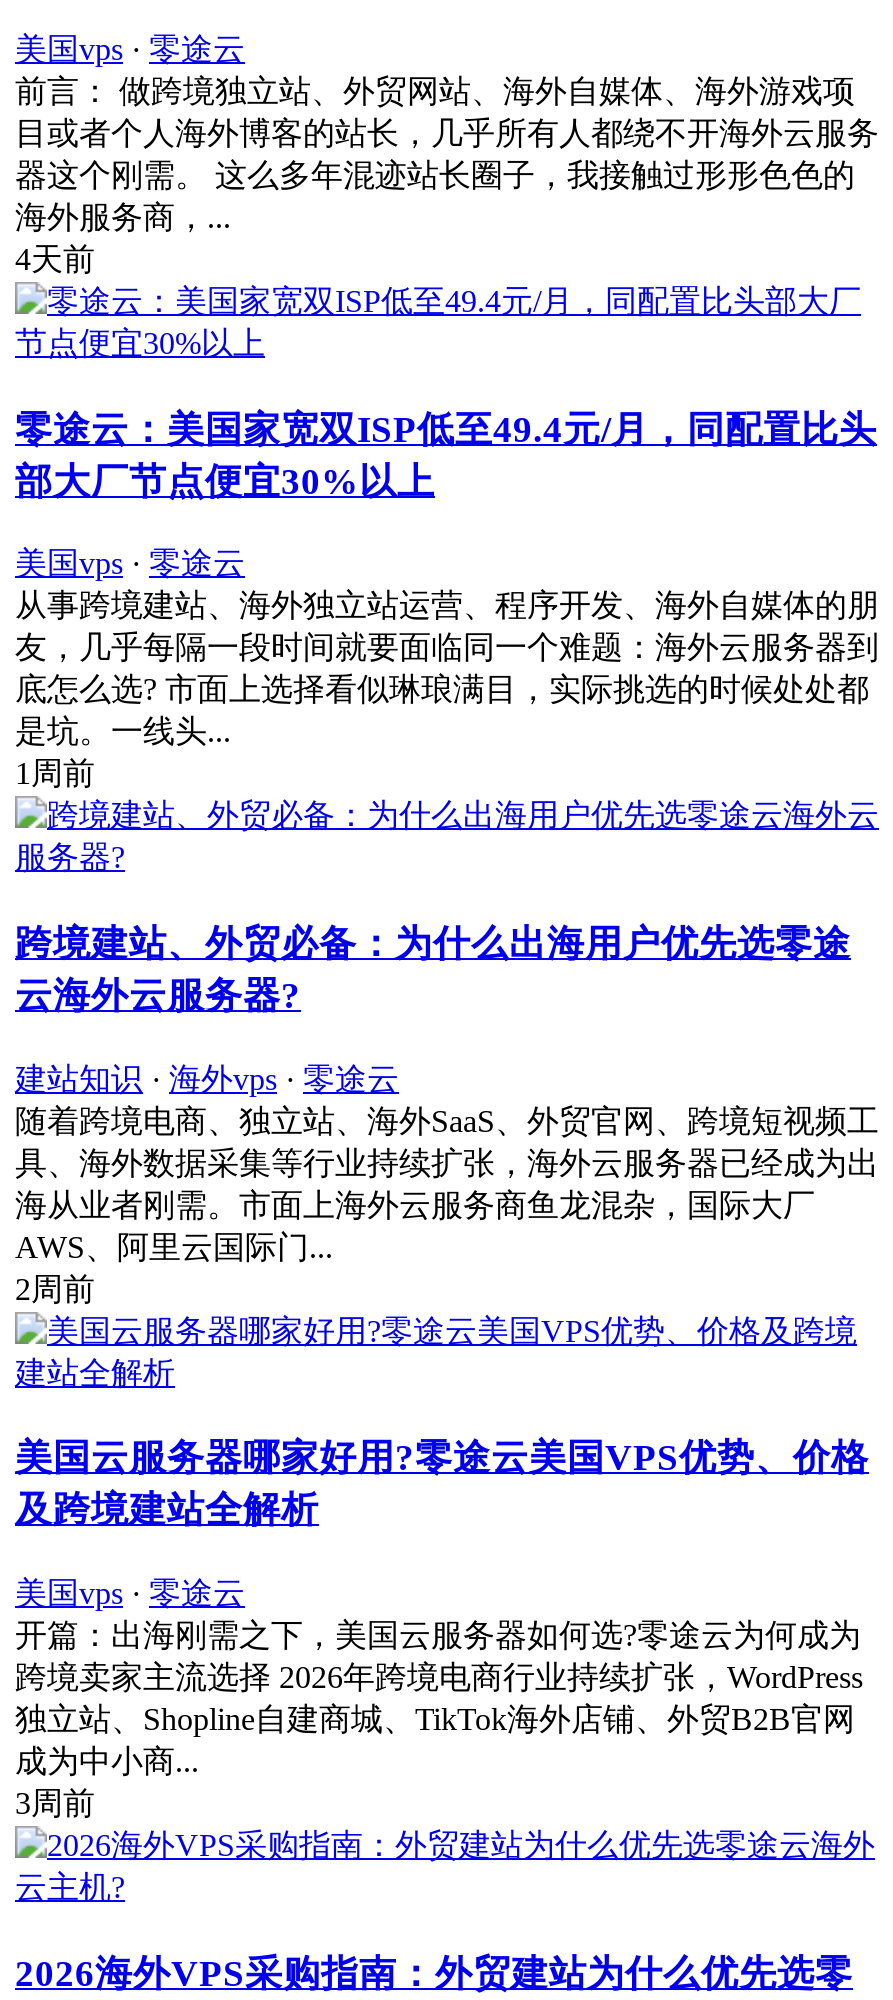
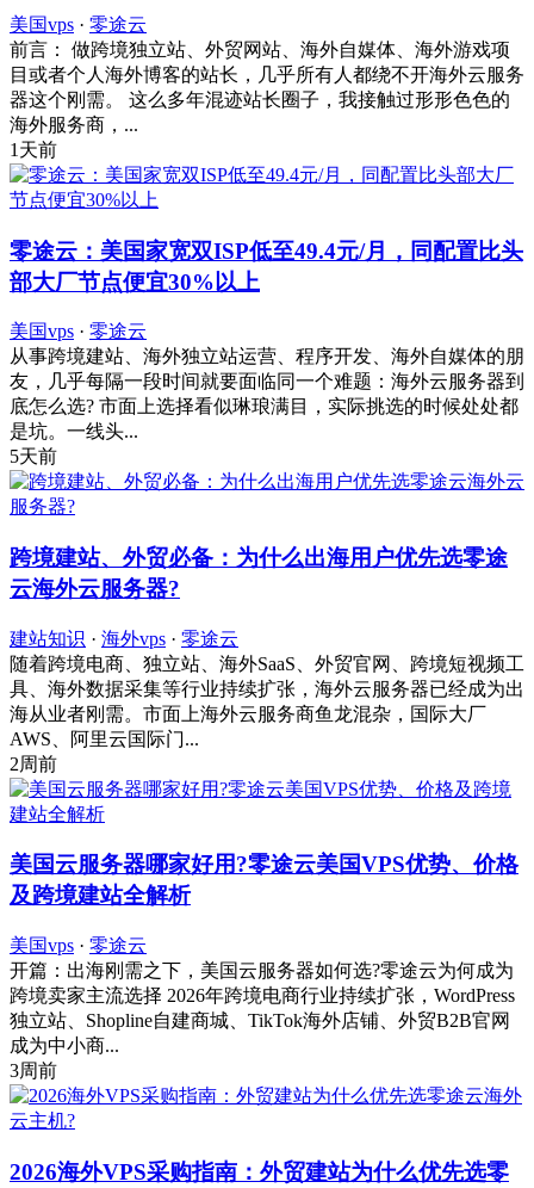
[15,242,95,276] 4天前 -> [10,139,57,160] 1天前
[15,756,95,790] 1周前 -> [10,446,57,467] 5天前

